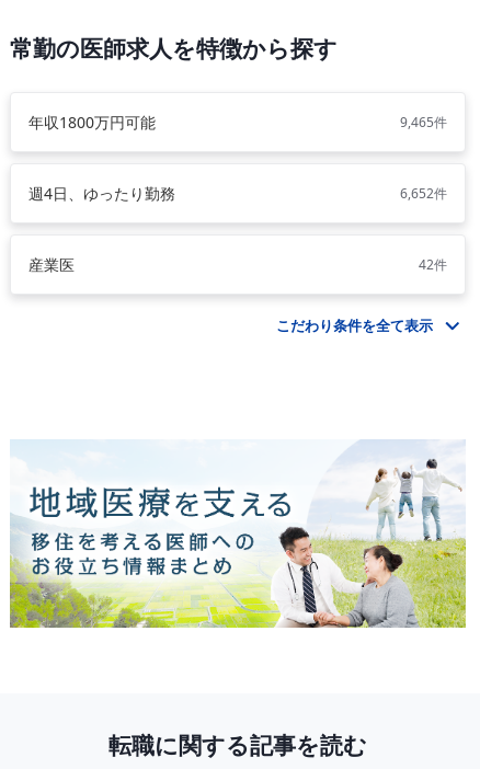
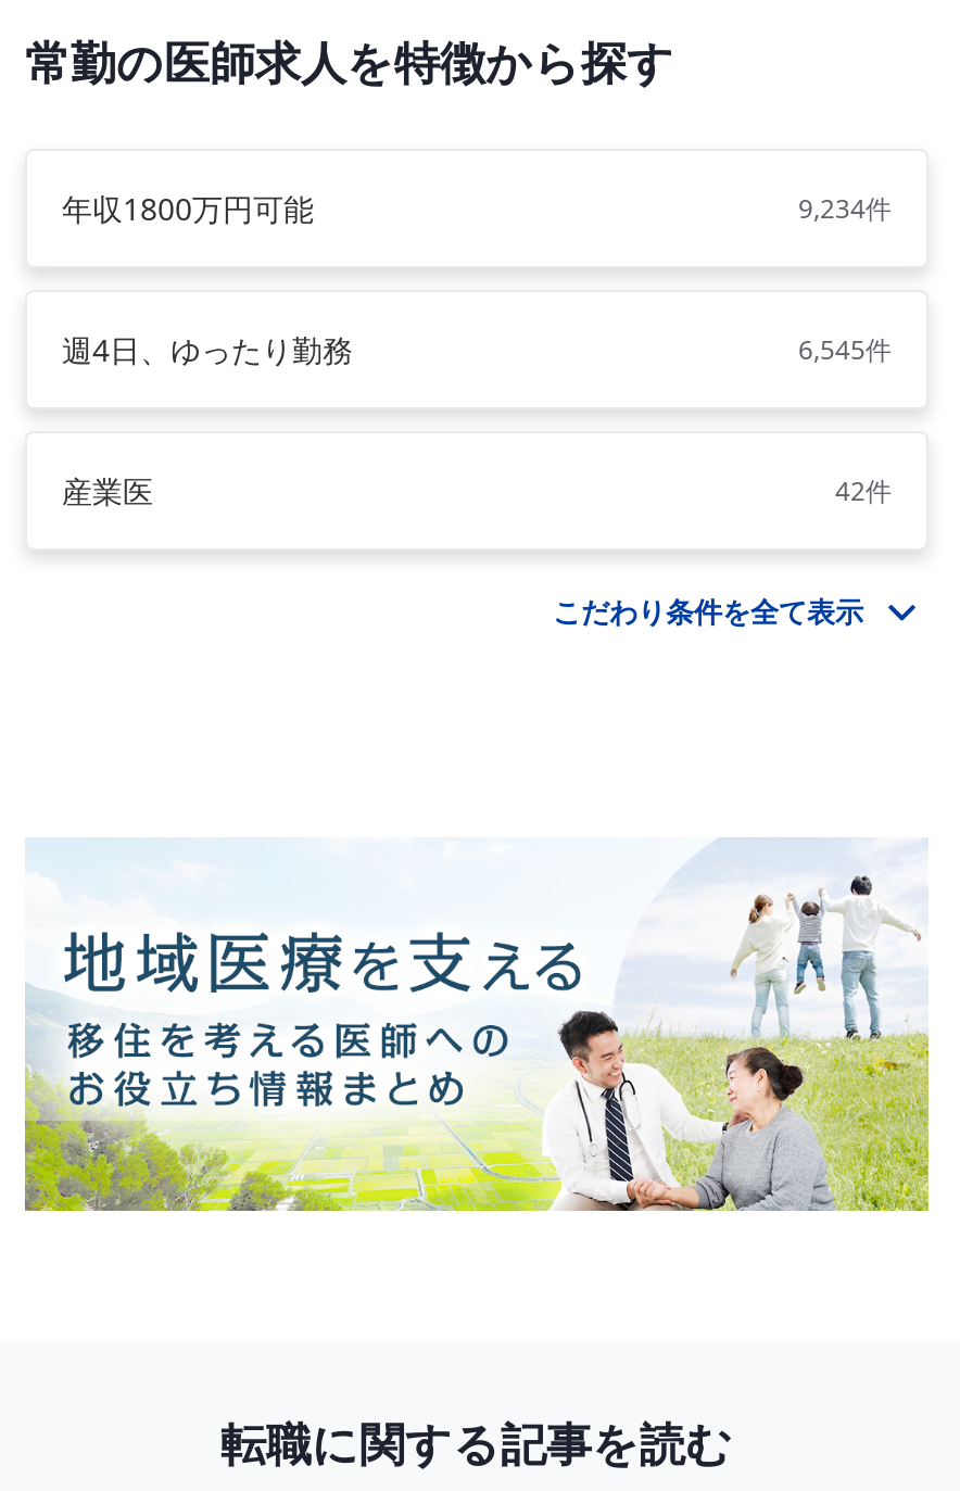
[400,113,447,131] 9,465件 -> [798,190,892,227] 9,234件
[400,184,447,202] 6,652件 -> [798,331,892,368] 6,545件

